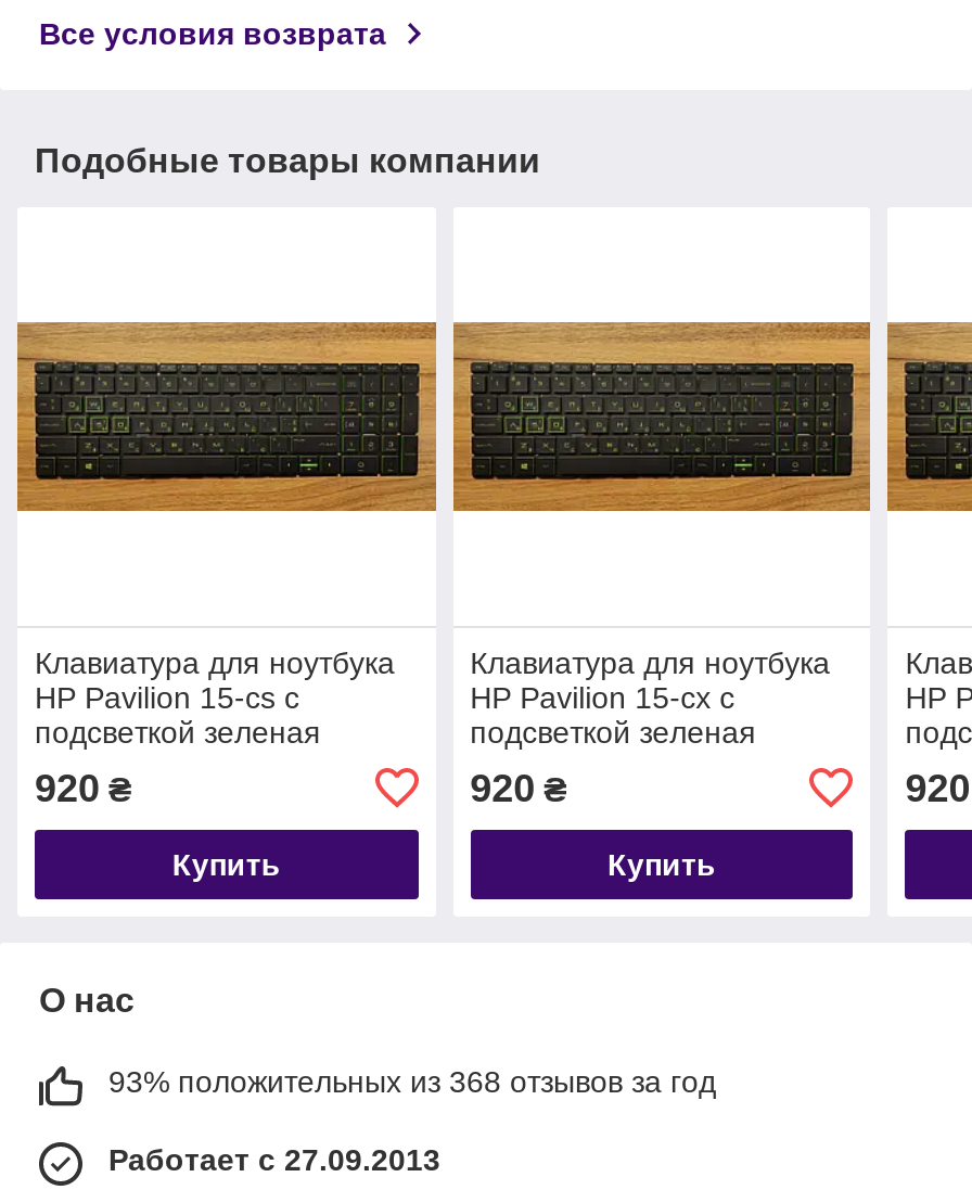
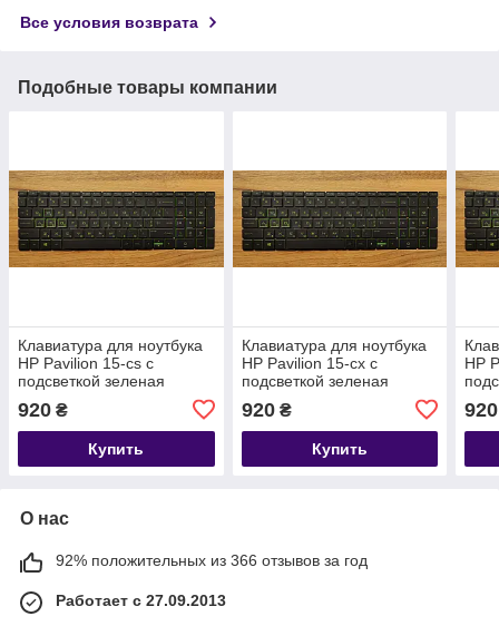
[108,1064,716,1098] 93% положительных из 368 отзывов за год -> [56,551,368,569] 92% положительных из 366 отзывов за год

